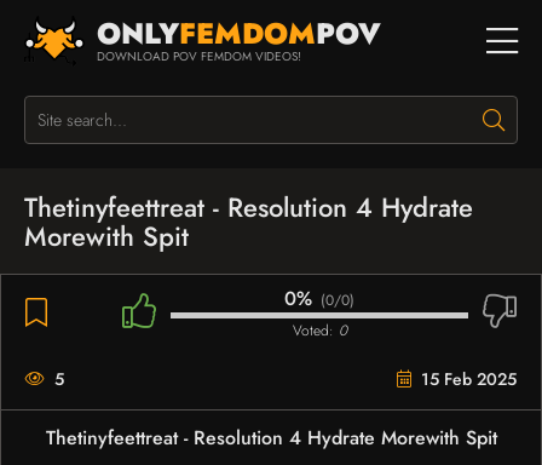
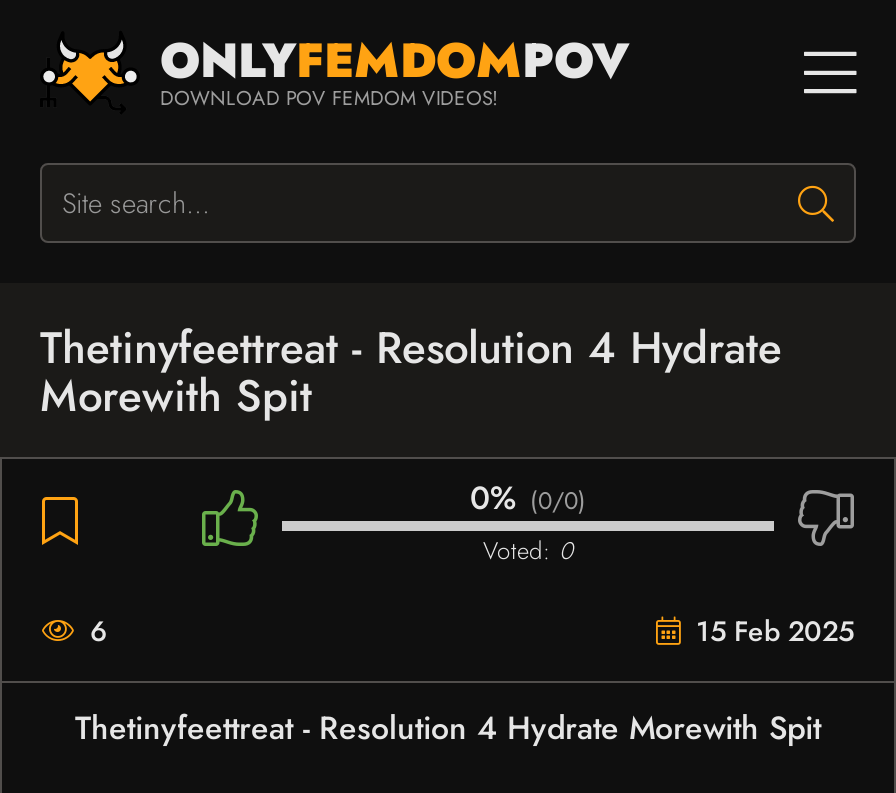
[54,367,64,391] 5 -> [90,611,108,651] 6

